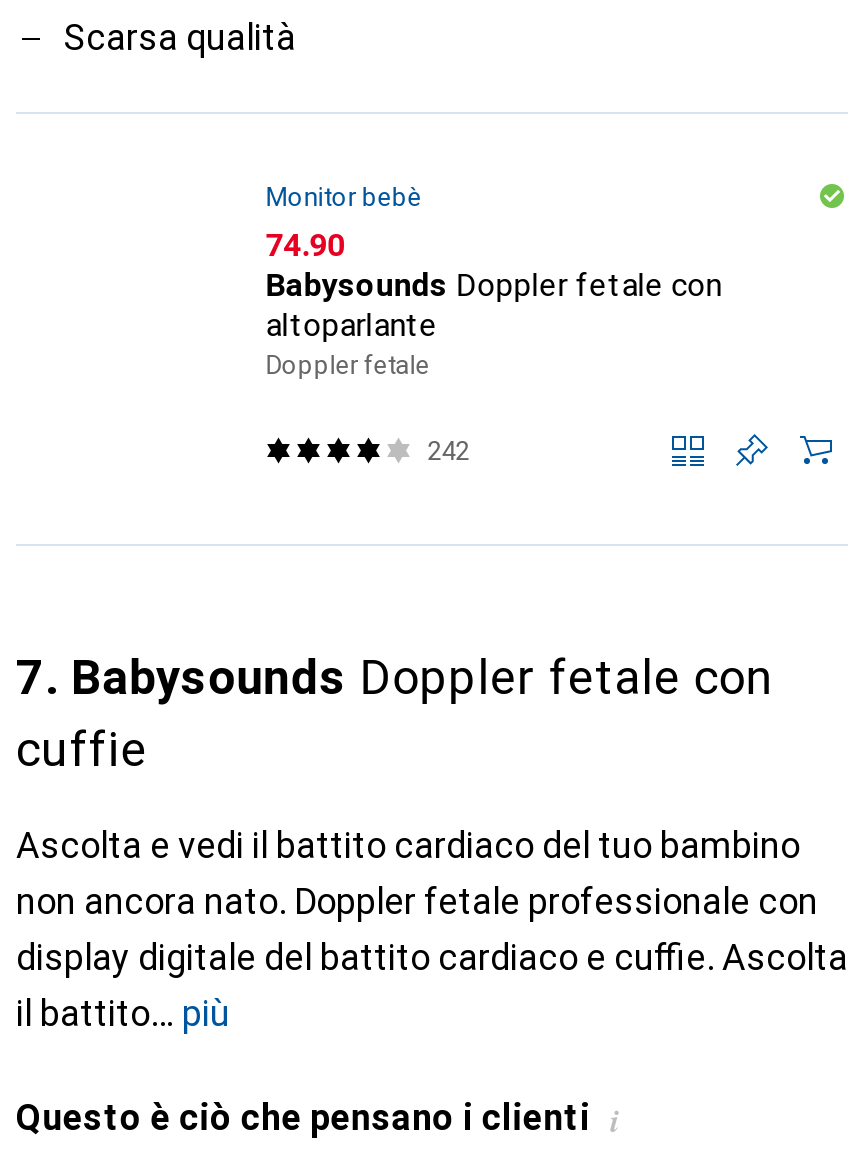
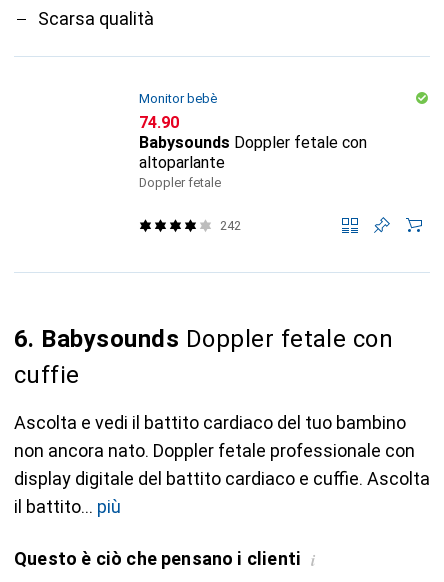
[16,650,775,706] 7. Babysounds Doppler fetale con -> [14,325,393,353] 6. Babysounds Doppler fetale con

